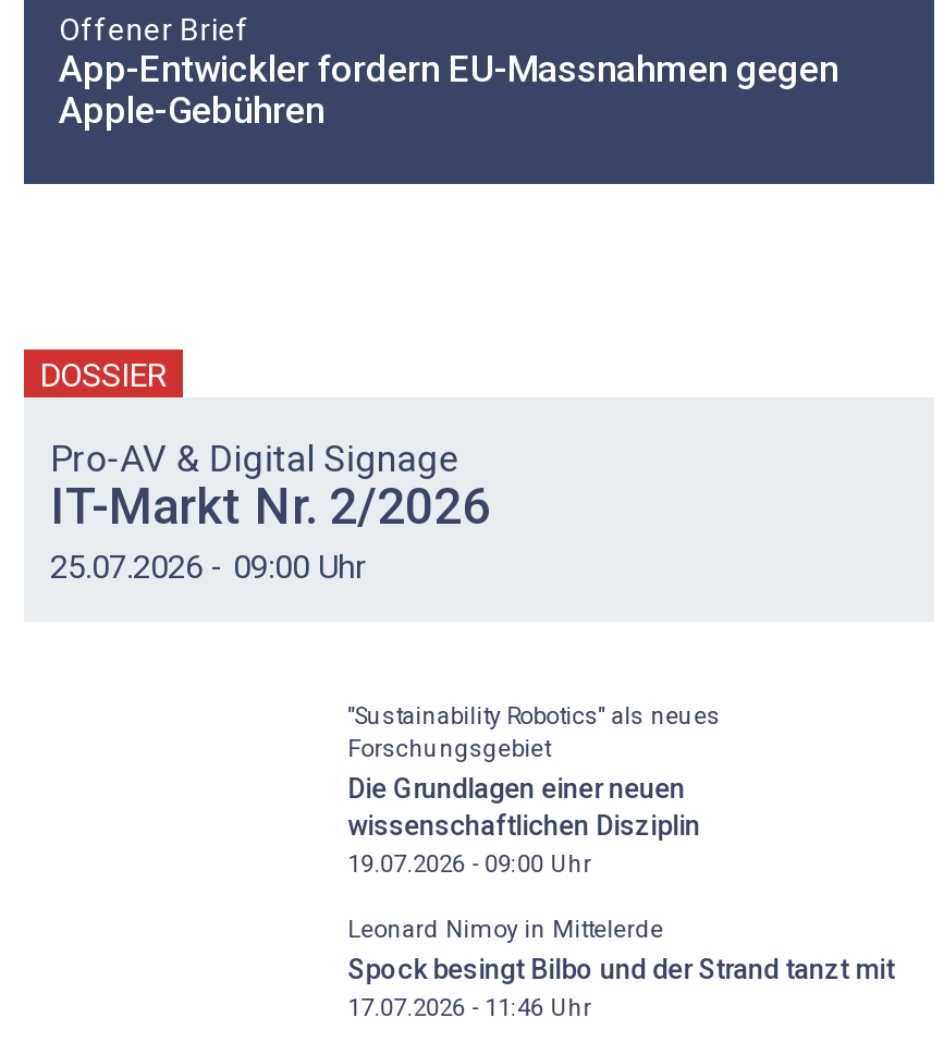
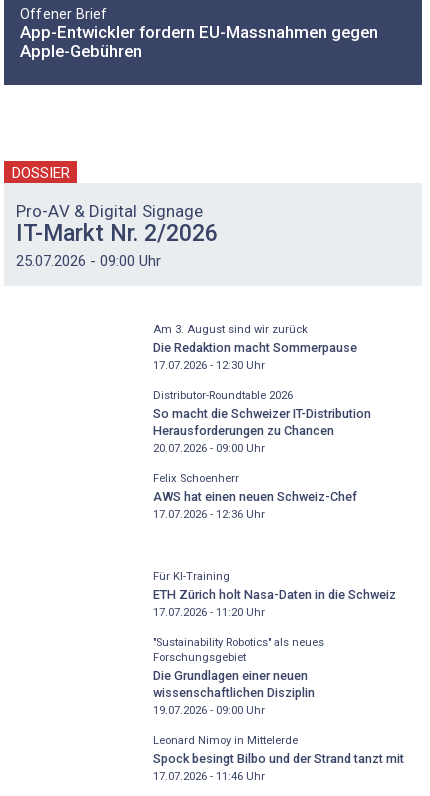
none -> [153,322,371,521] Am 3. August sind wir zurück | Die Redaktion macht Sommerpause | 17.07.2026 - 12:30 Uhr | Distributor-Roundtable 2026 | So macht die Schweizer IT-Distribution | Herausforderungen zu Chancen | 20.07.2026 - 09:00 Uhr | Felix Schoenherr | AWS hat einen neuen Schweiz-Chef | 17.07.2026 - 12:36 Uhr
none -> [153,570,396,619] Für KI-Training | ETH Zürich holt Nasa-Daten in die Schweiz | 17.07.2026 - 11:20 Uhr

